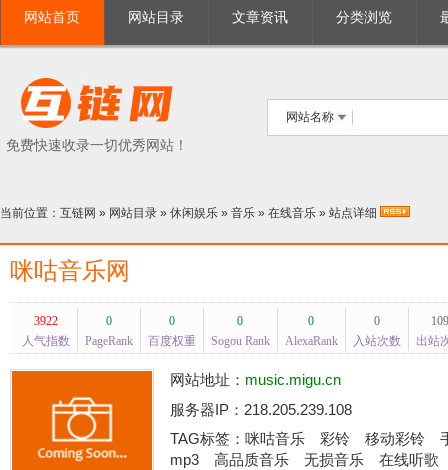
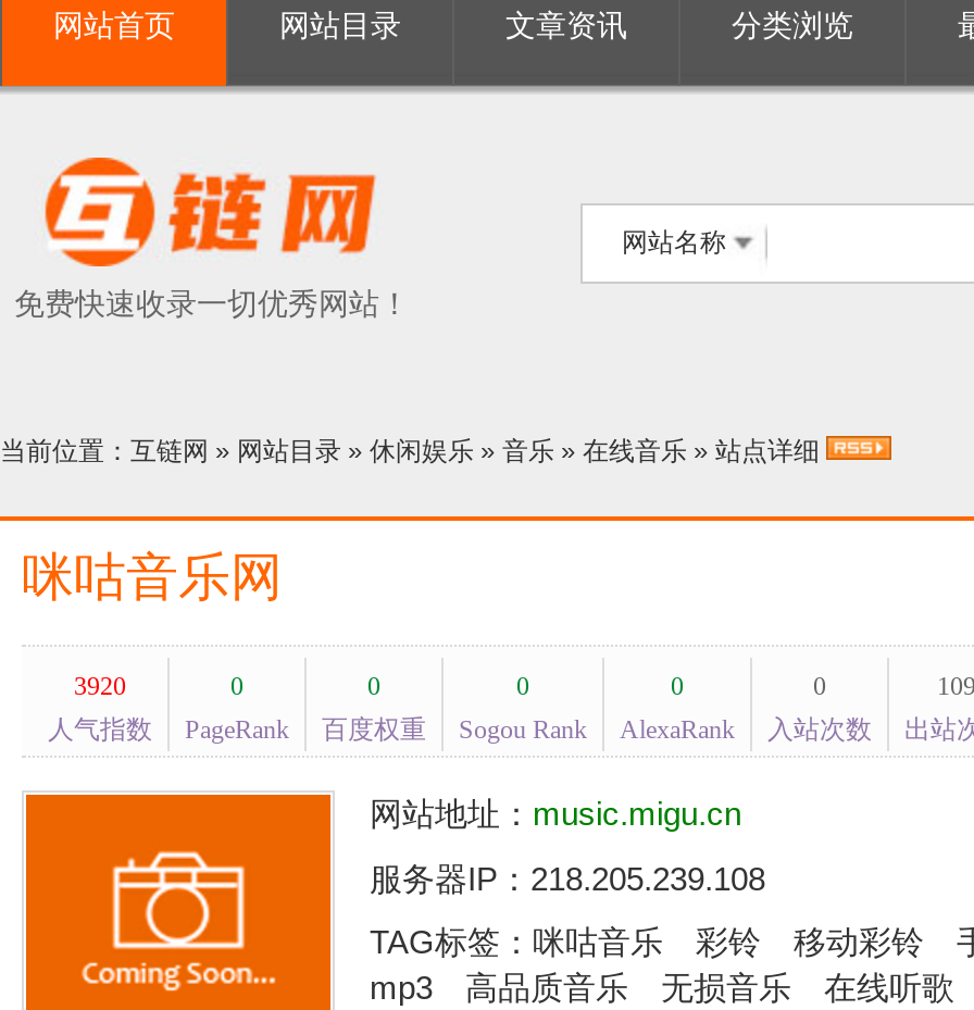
[34,314,58,328] 3922 -> [74,671,126,701] 3920

